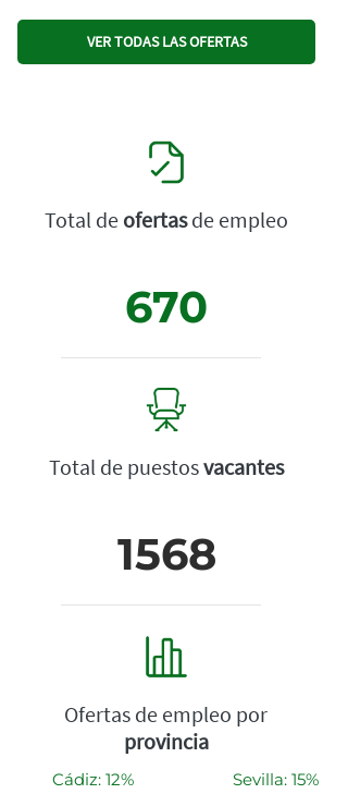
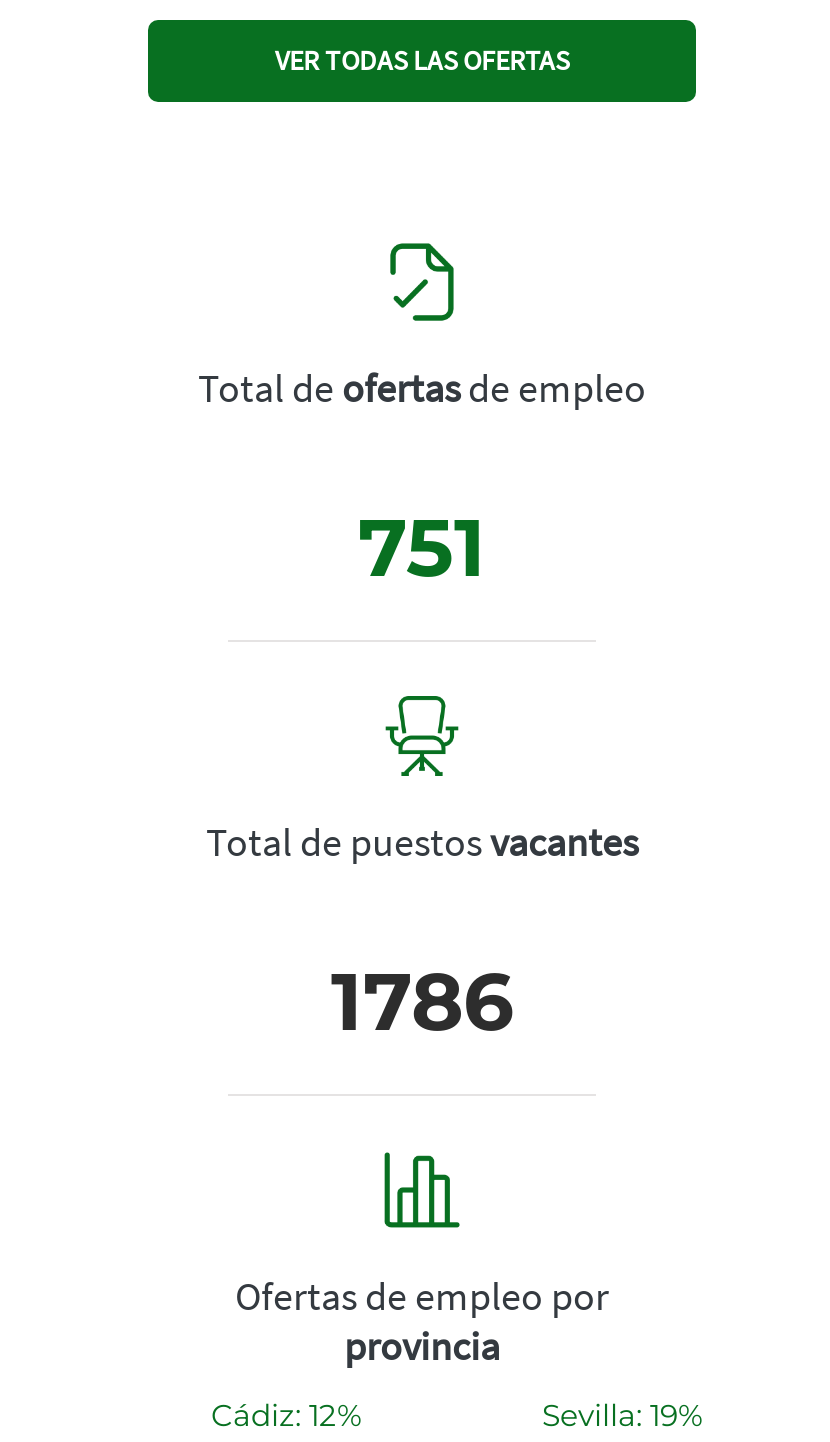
[125,280,208,334] 670 -> [358,498,486,596] 751
[117,527,216,581] 1568 -> [331,952,513,1050] 1786
[232,769,318,790] Sevilla: 15% -> [542,1396,702,1434] Sevilla: 19%

